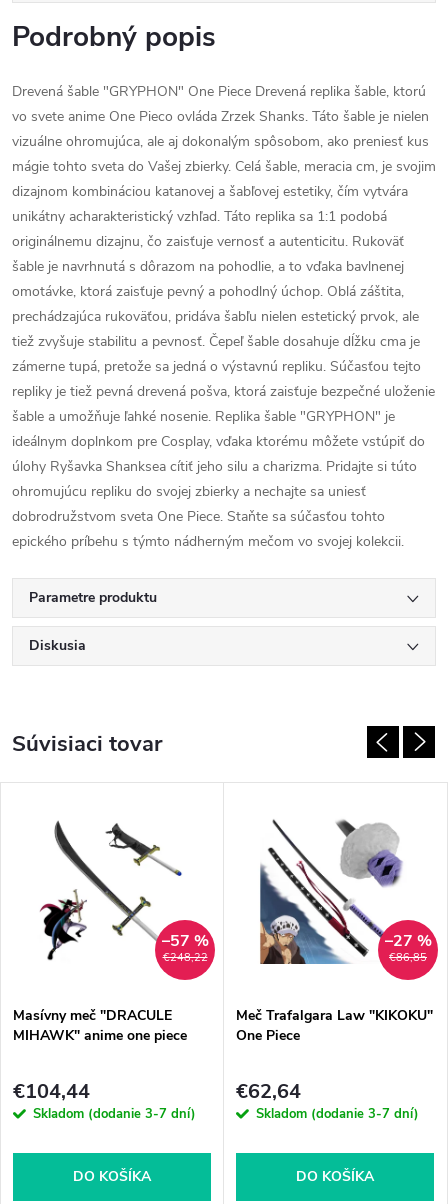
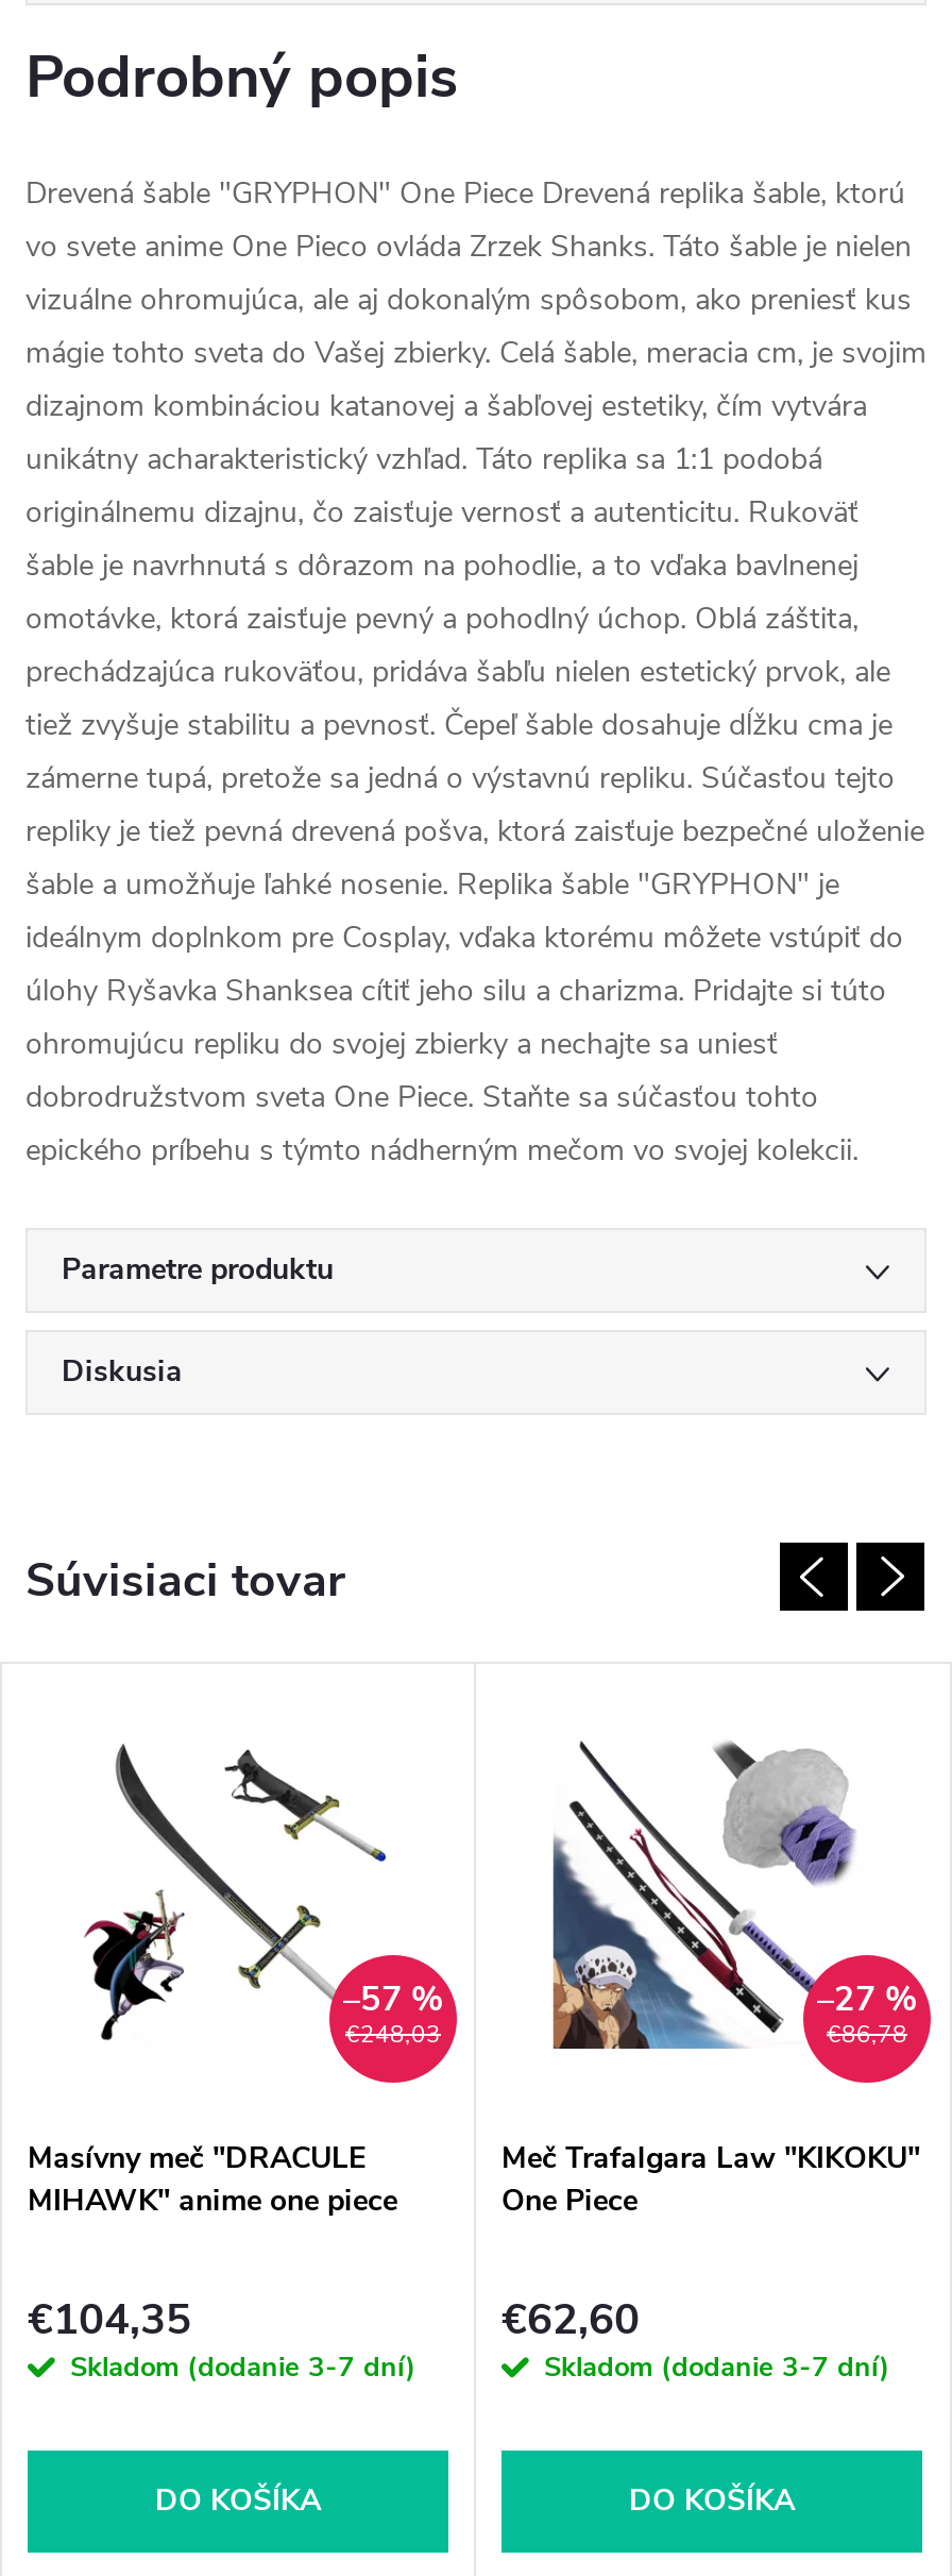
[162,950,207,965] €248,22 -> [345,2020,441,2051] €248,03
[389,950,427,965] €86,85 -> [827,2020,907,2051] €86,78
[13,1078,90,1105] €104,44 -> [28,2291,191,2348] €104,35
[236,1078,301,1105] €62,64 -> [501,2291,640,2348] €62,60

